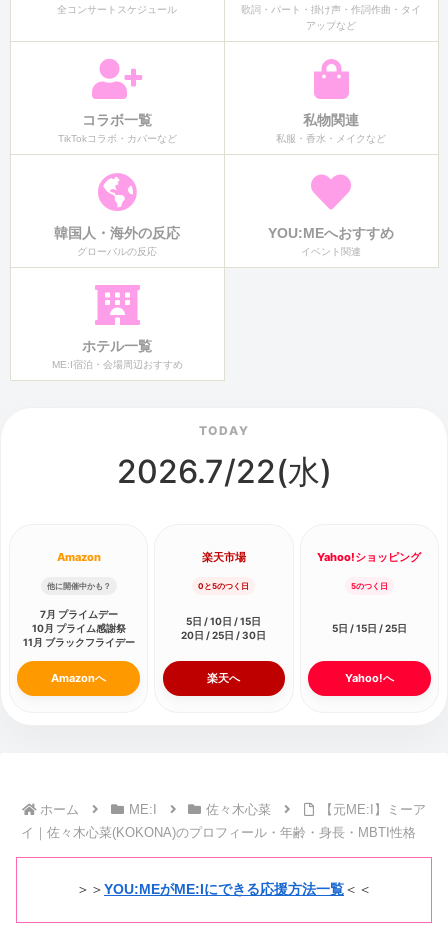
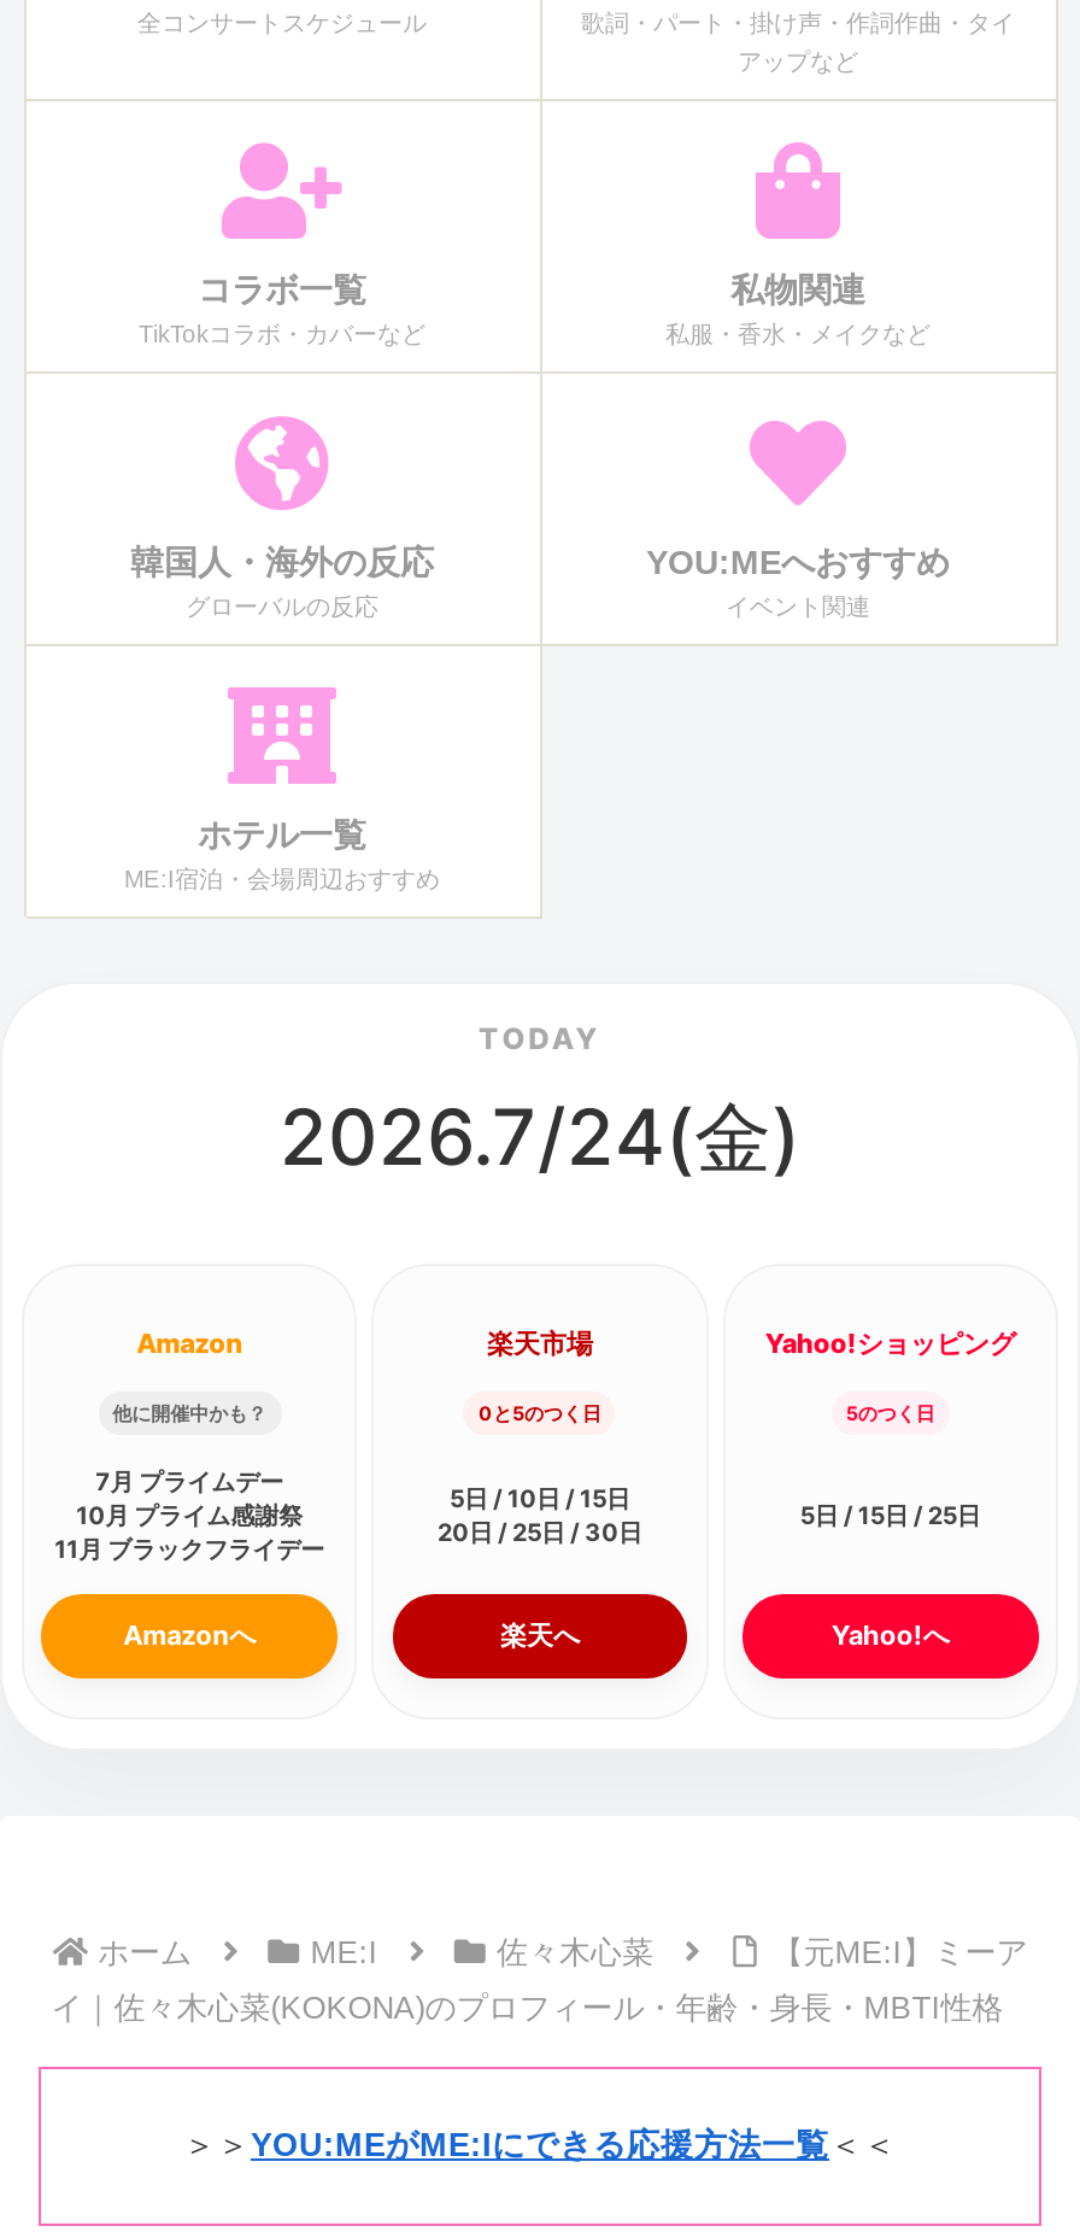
[116,452,331,491] 2026.7/22(水) -> [280,1090,800,1184] 2026.7/24(金)

